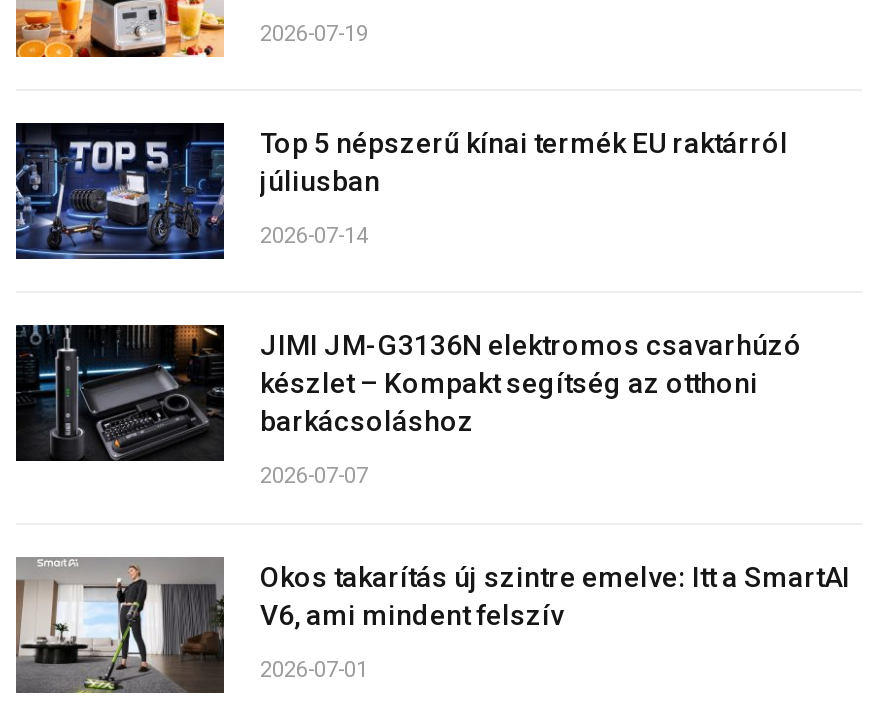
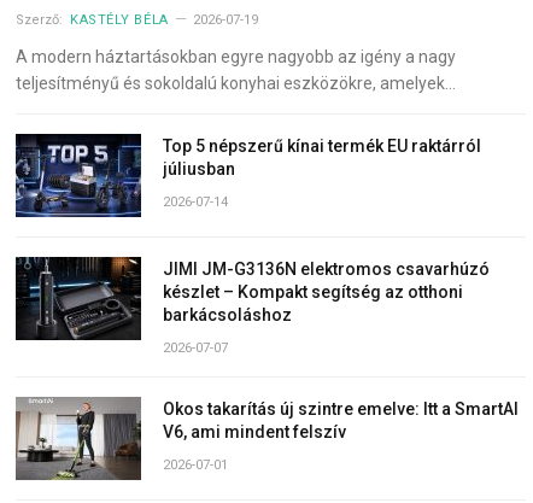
none -> [16,12,168,28] Szerző: KASTÉLY BÉLA
none -> [16,47,456,93] A modern háztartásokban egyre nagyobb az igény a nagy | teljesítményű és sokoldalú konyhai eszközökre, amelyek…

